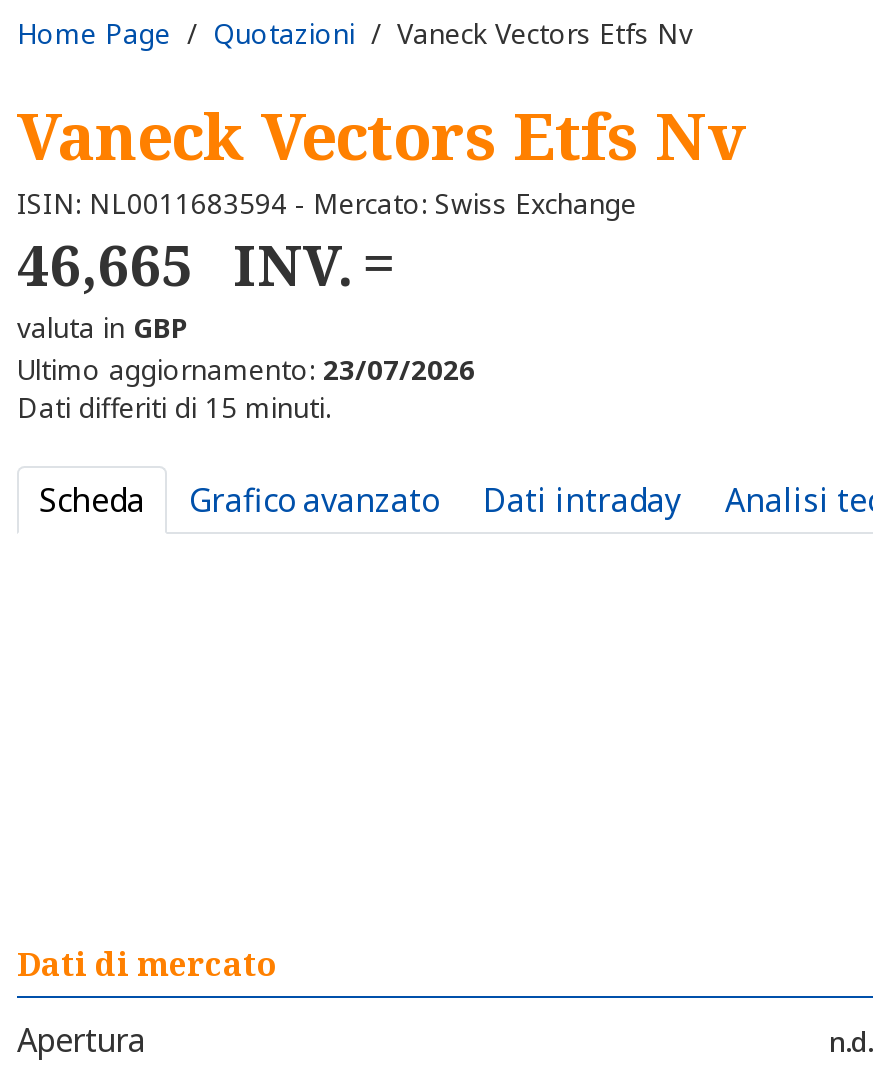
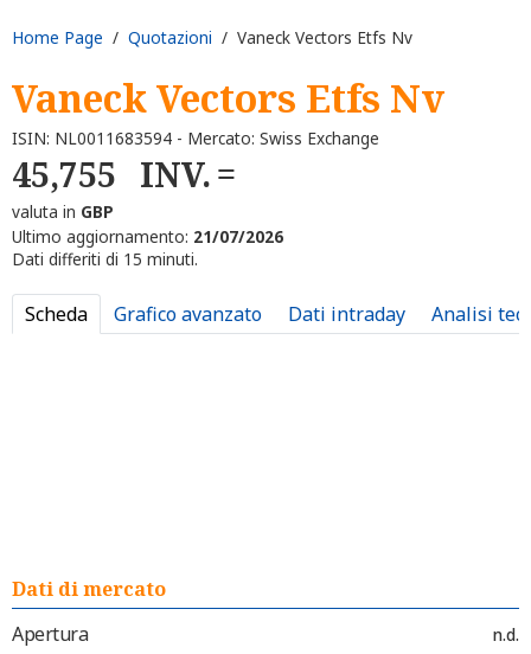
[17,226,353,302] 46,665 INV. -> [12,152,211,197] 45,755 INV.
[17,350,475,388] Ultimo aggiornamento: 23/07/2026 -> [12,225,283,248] Ultimo aggiornamento: 21/07/2026

